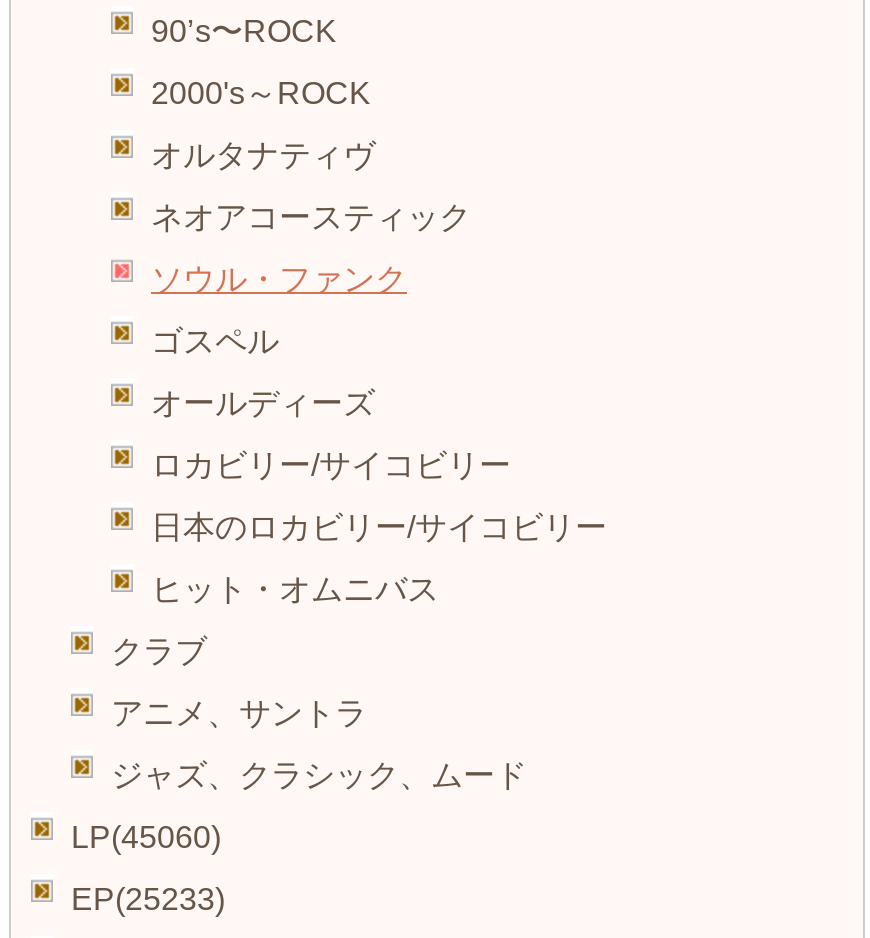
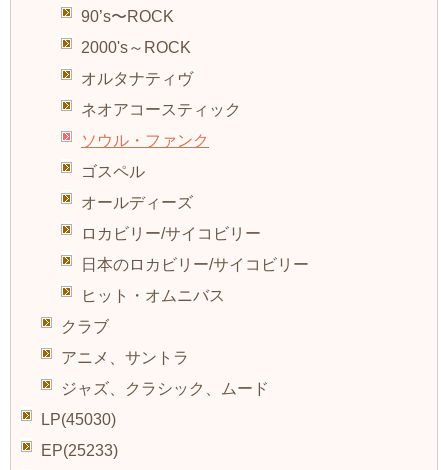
[71,820,221,854] LP(45060) -> [41,411,116,428] LP(45030)

